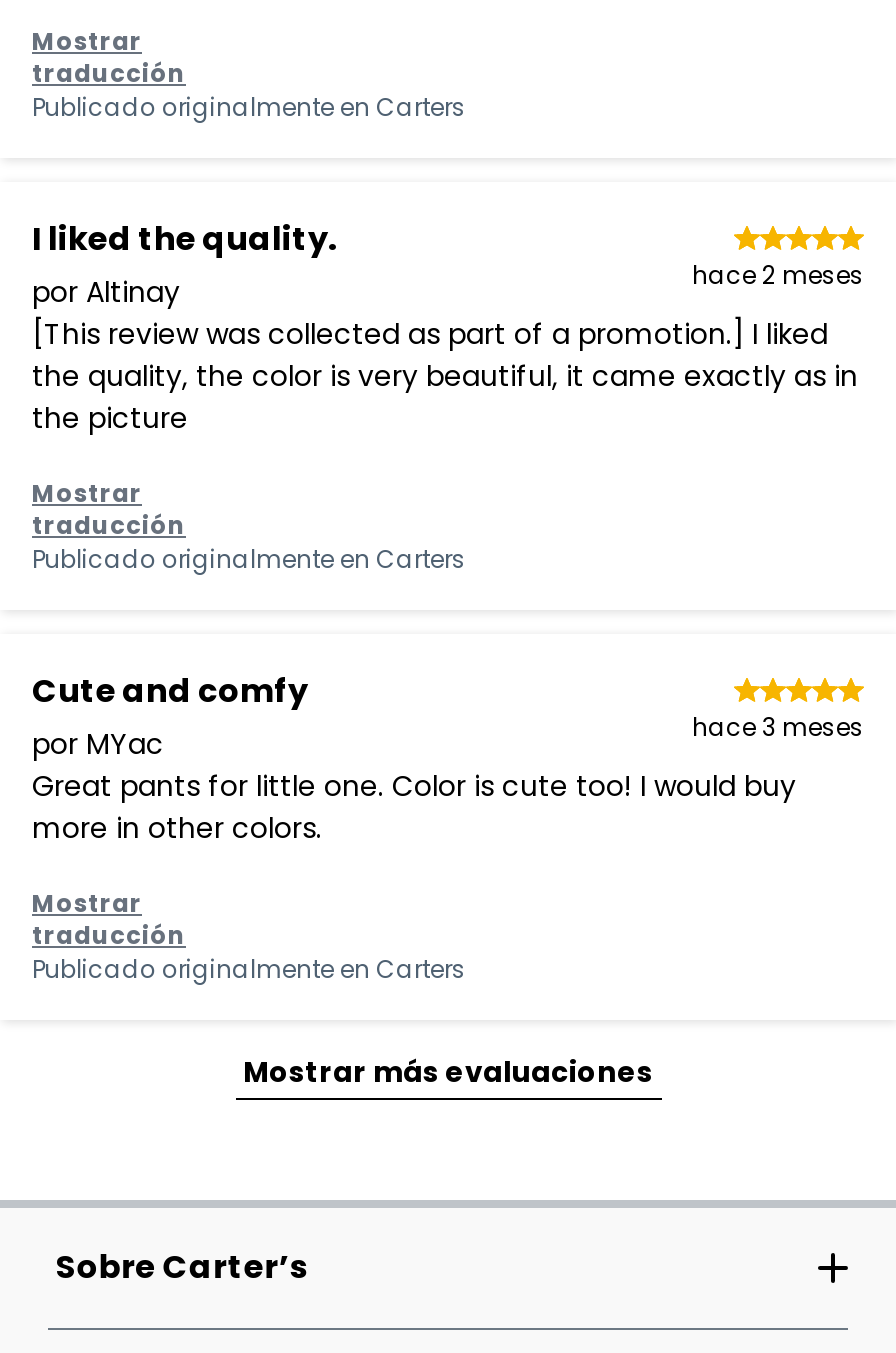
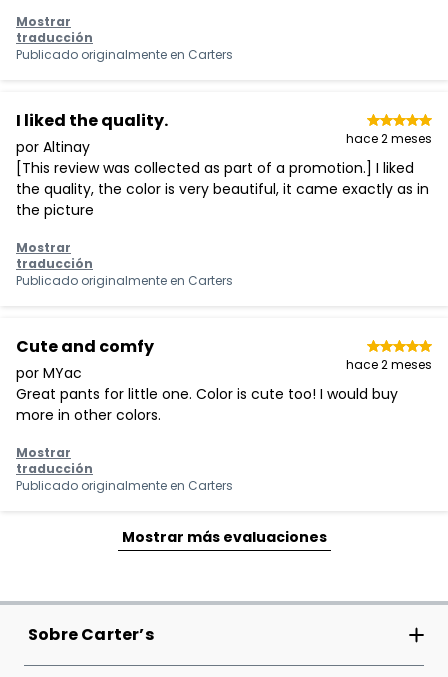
[692,710,864,744] hace 3 meses -> [346,356,432,373] hace 2 meses

